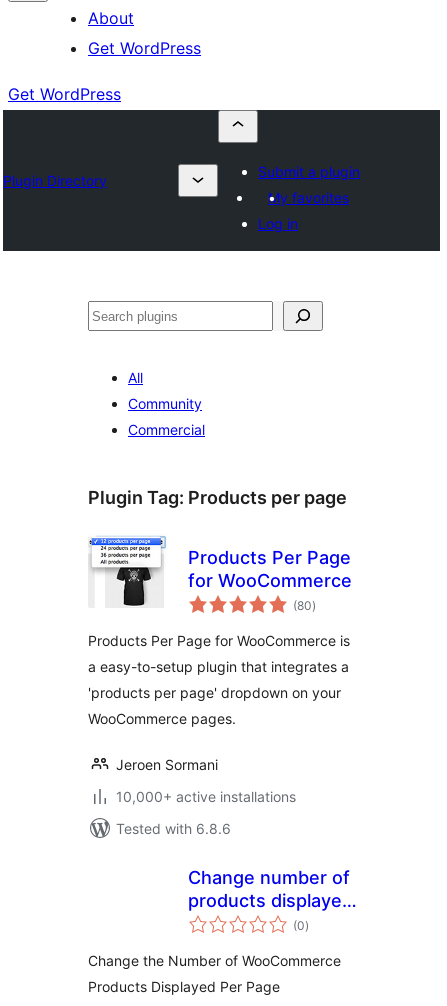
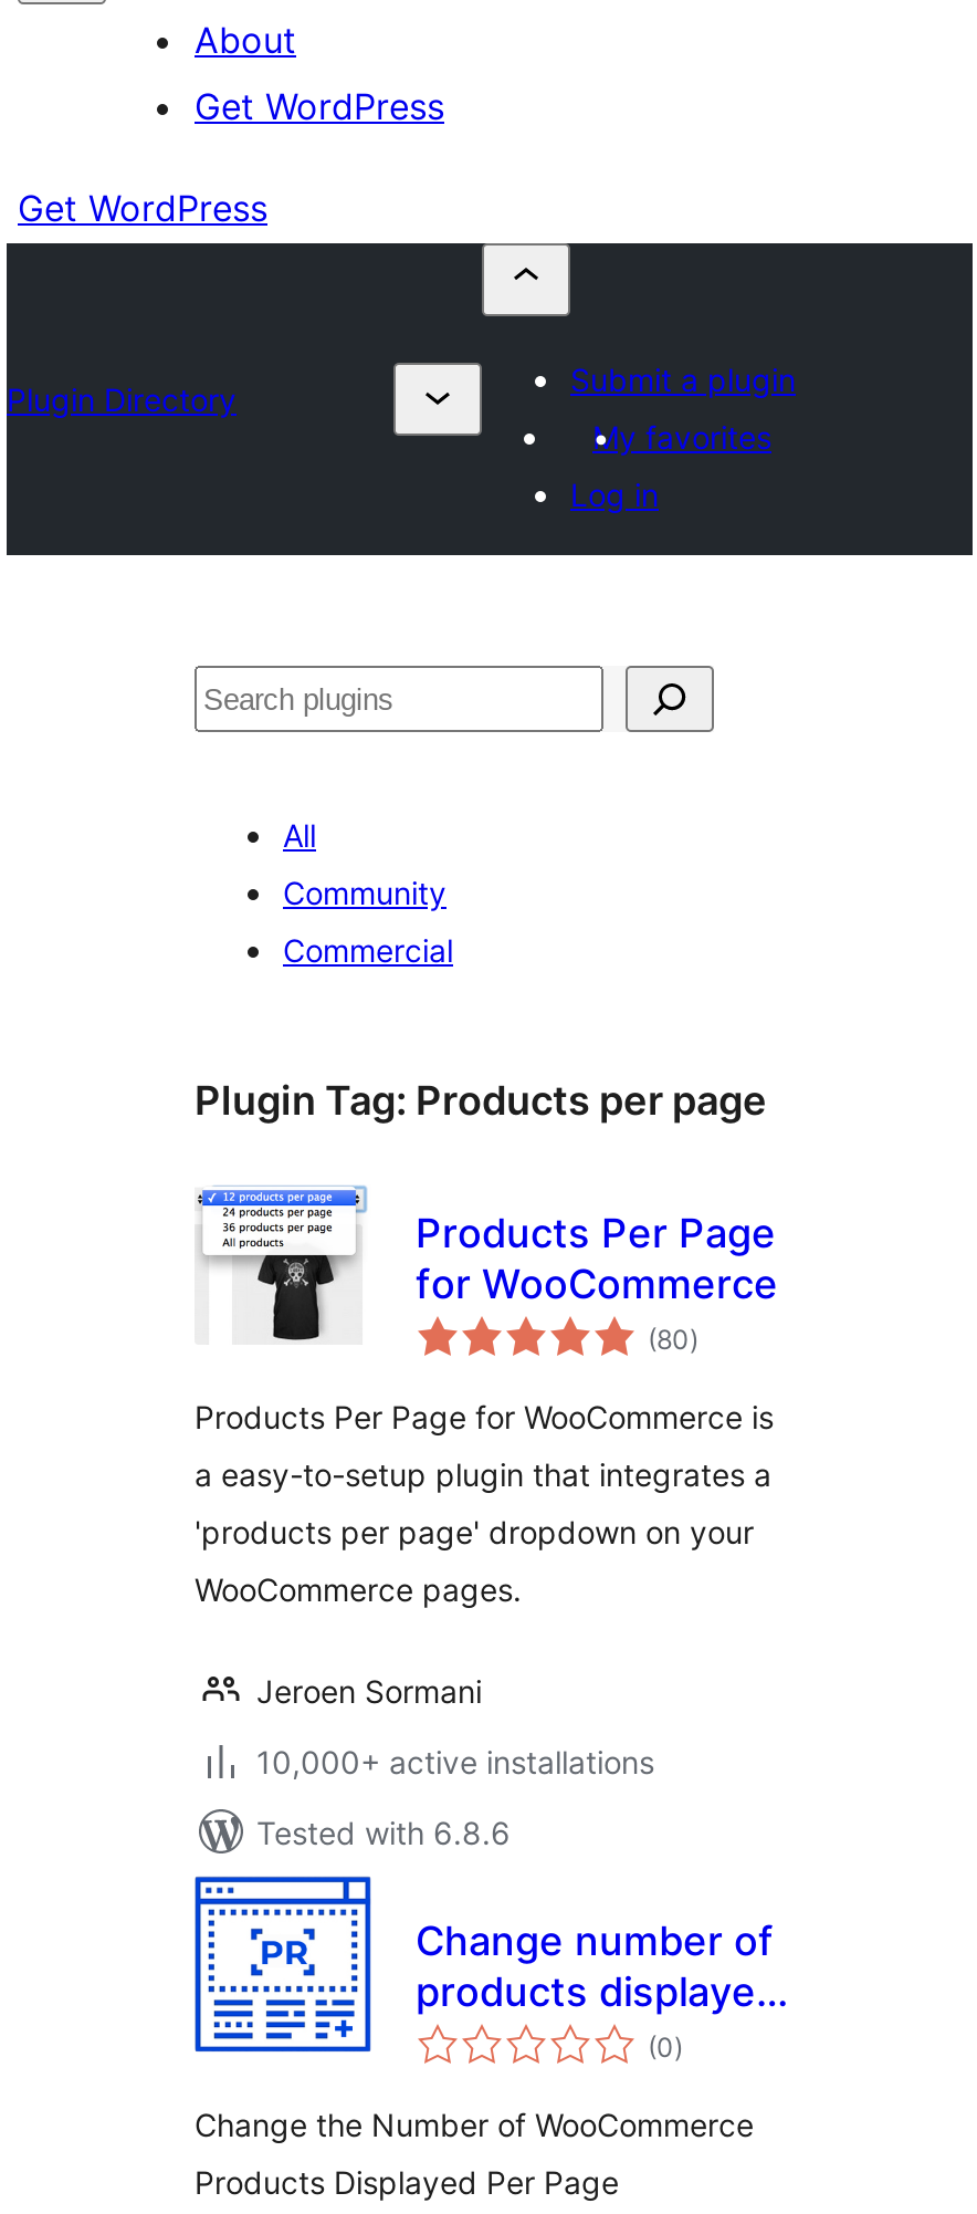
none -> [192,1873,374,2055] [image]

